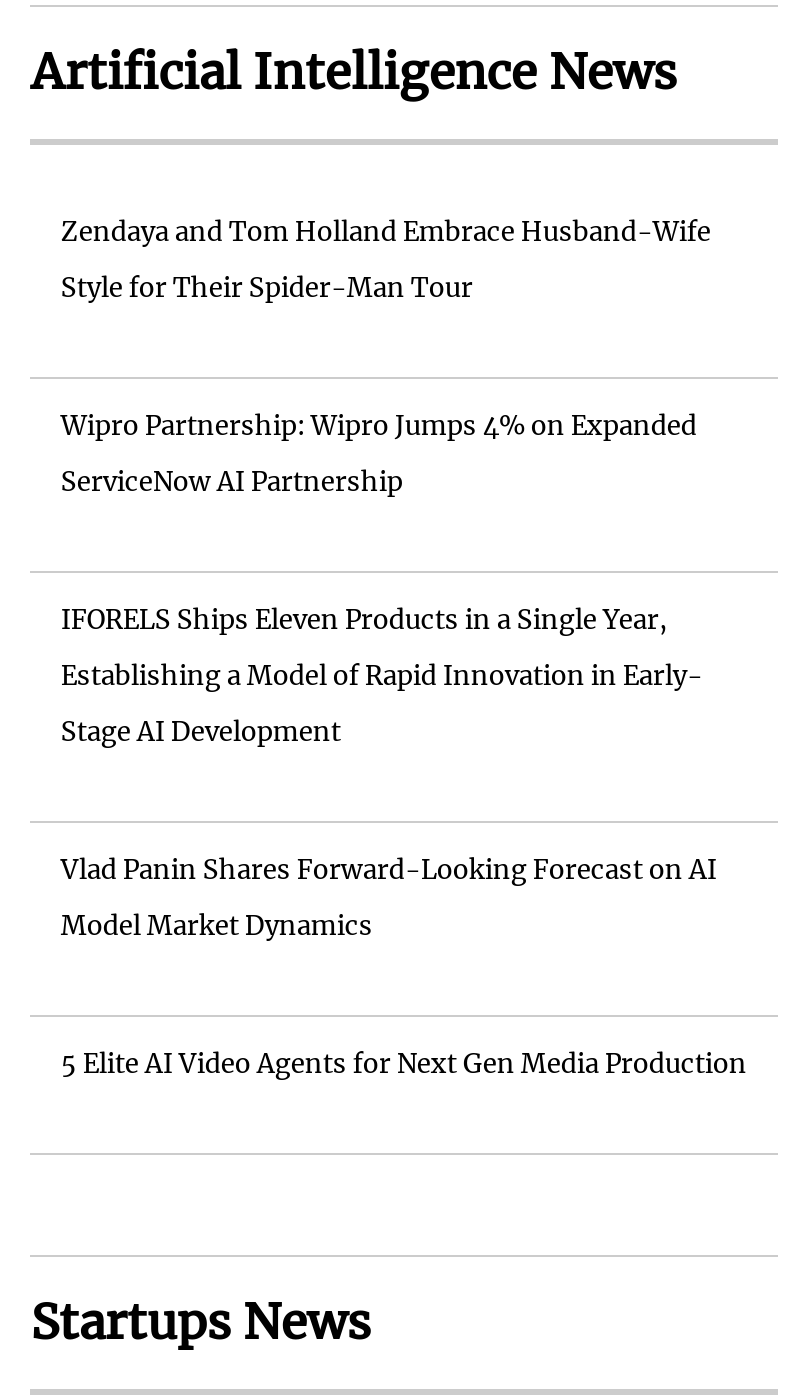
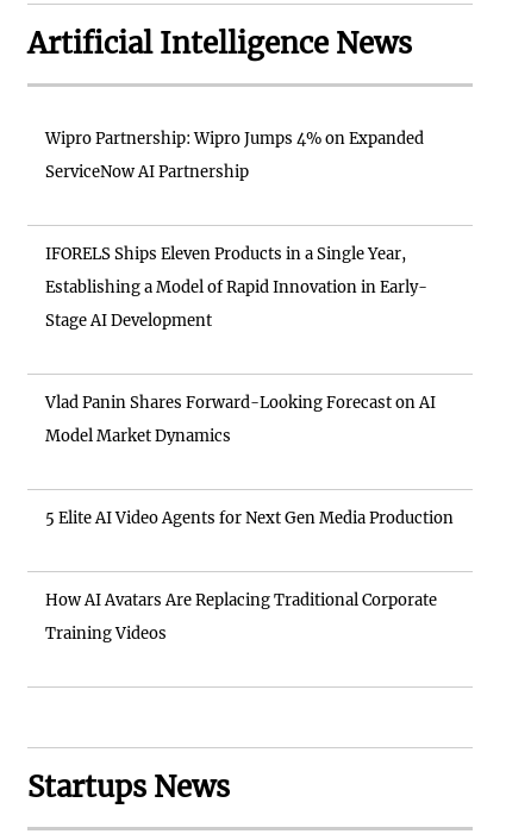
[61,216,711,306] Zendaya and Tom Holland Embrace Husband-Wife | Style for Their Spider-Man Tour -> none
moved [61,410,747,1082] -> [46,129,454,529]: Wipro Partnership: Wipro Jumps 4% on Expanded | ServiceNow AI Partnership | IFORELS Ships Eleven Products in a Single Year, | Establishing a Model of Rapid Innovation in Early- | Stage AI Development | Vlad Panin Shares Forward-Looking Forecast on AI | Model Market Dynamics | 5 Elite AI Video Agents for Next Gen Media Production
none -> [46,590,437,644] How AI Avatars Are Replacing Traditional Corporate | Training Videos

